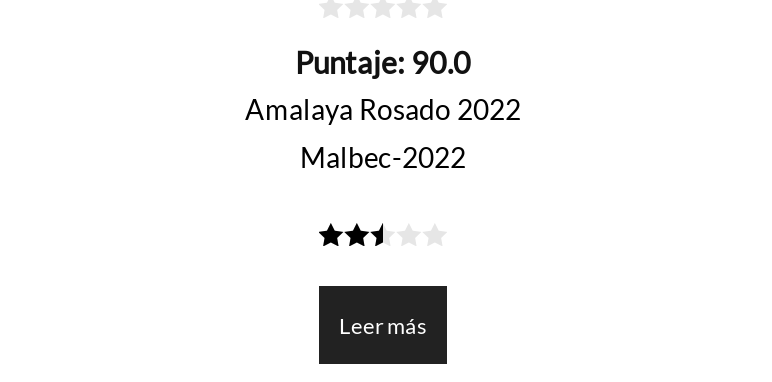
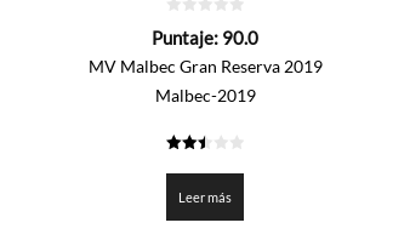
[245,92,521,174] Amalaya Rosado 2022 | Malbec-2022 -> [88,56,322,105] MV Malbec Gran Reserva 2019 | Malbec-2019

